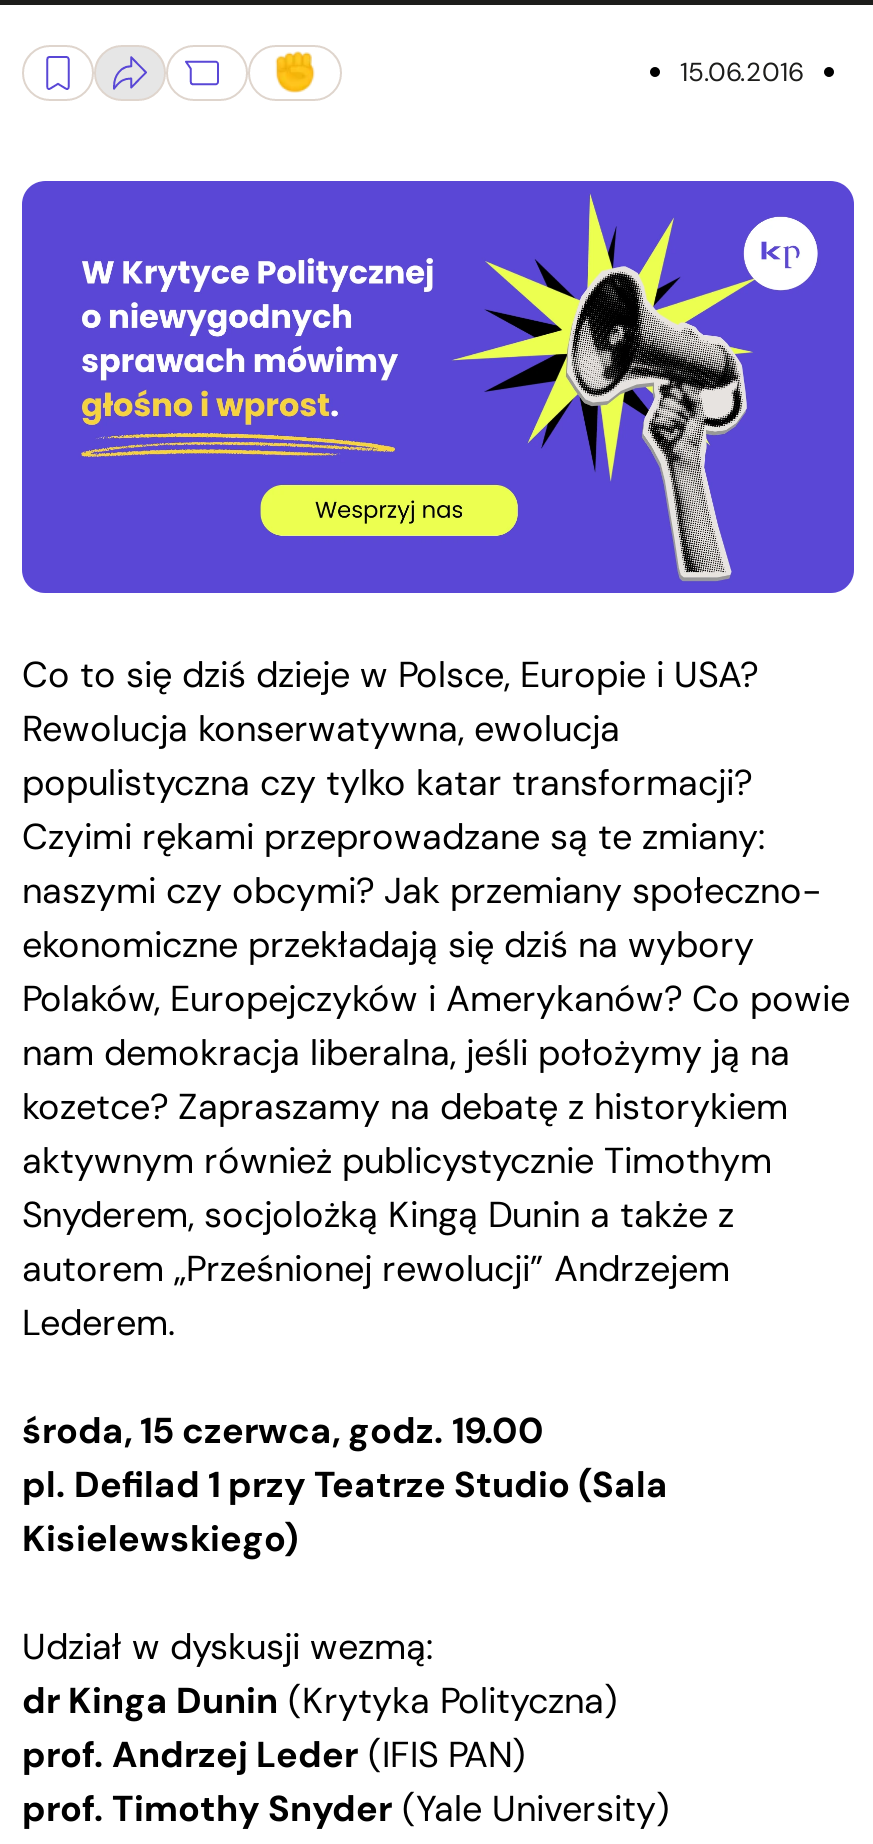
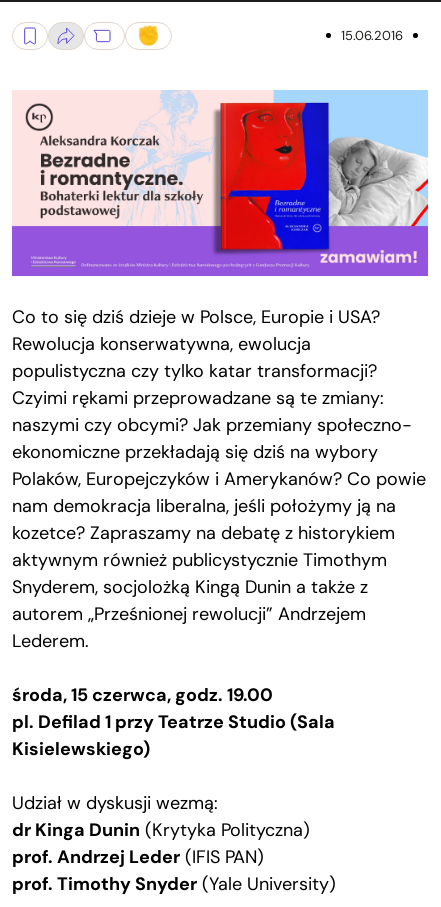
[20,179,856,595] [image] -> [12,90,429,277] [image]

